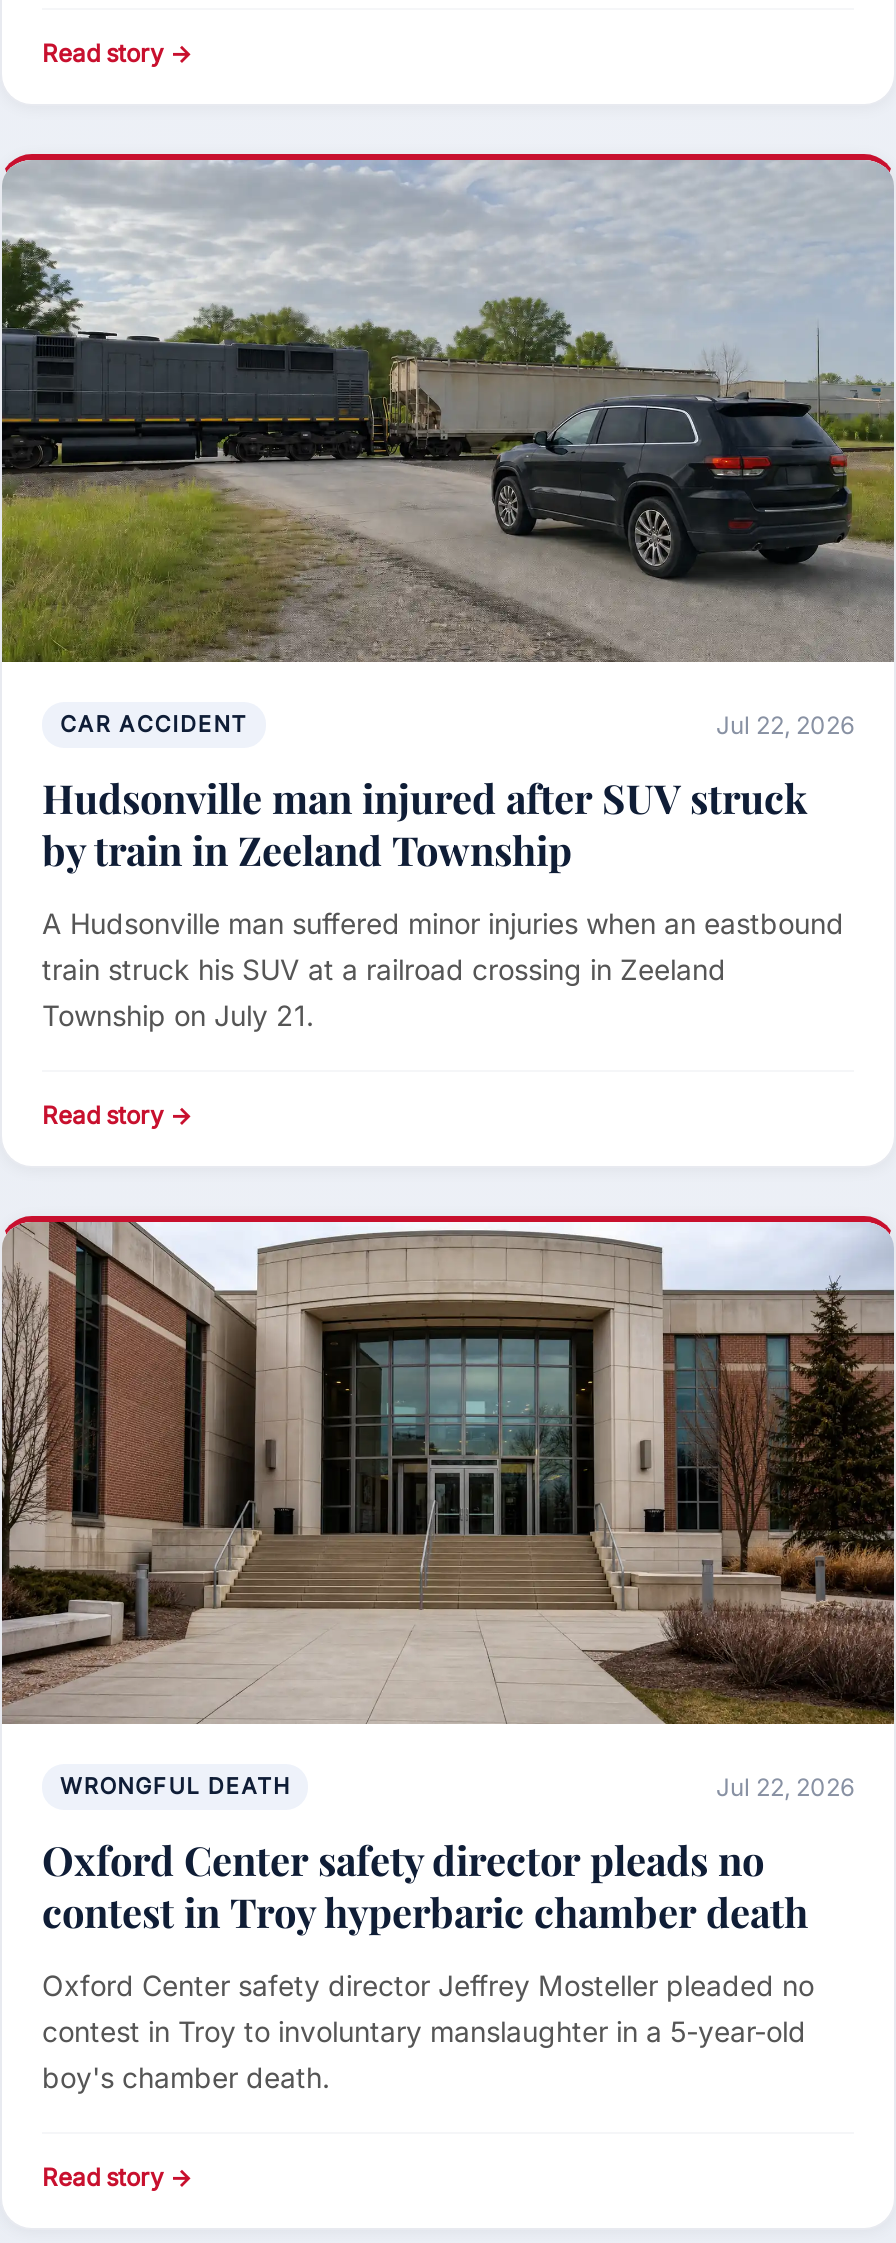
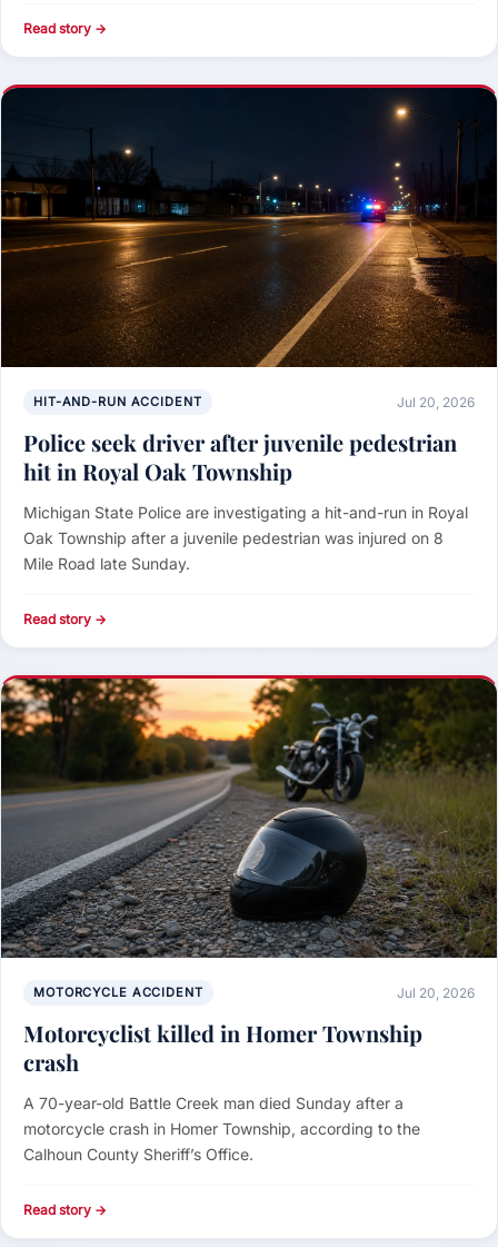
[6,158,890,740] [image] | CAR ACCIDENT | Jul 22, 2026 -> [3,87,495,410] [image] | HIT-AND-RUN ACCIDENT | Jul 20, 2026
[42,770,808,876] Hudsonville man injured after SUV struck | by train in Zeeland Township -> [23,427,457,486] Police seek driver after juvenile pedestrian | hit in Royal Oak Township
[42,906,844,1032] A Hudsonville man suffered minor injuries when an eastbound | train struck his SUV at a railroad crossing in Zeeland | Township on July 21. -> [23,503,468,573] Michigan State Police are investigating a hit-and-run in Royal | Oak Township after a juvenile pedestrian was injured on 8 | Mile Road late Sunday.
[6,1220,890,1802] [image] | WRONGFUL DEATH | Jul 22, 2026 -> [3,677,495,1001] [image] | MOTORCYCLE ACCIDENT | Jul 20, 2026
[42,1832,808,1938] Oxford Center safety director pleads no | contest in Troy hyperbaric chamber death -> [23,1018,422,1077] Motorcyclist killed in Homer Township | crash
[42,1968,814,2094] Oxford Center safety director Jeffrey Mosteller pleaded no | contest in Troy to involuntary manslaughter in a 5-year-old | boy's chamber death. -> [23,1093,420,1163] A 70-year-old Battle Creek man died Sunday after a | motorcycle crash in Homer Township, according to the | Calhoun County Sheriff’s Office.

